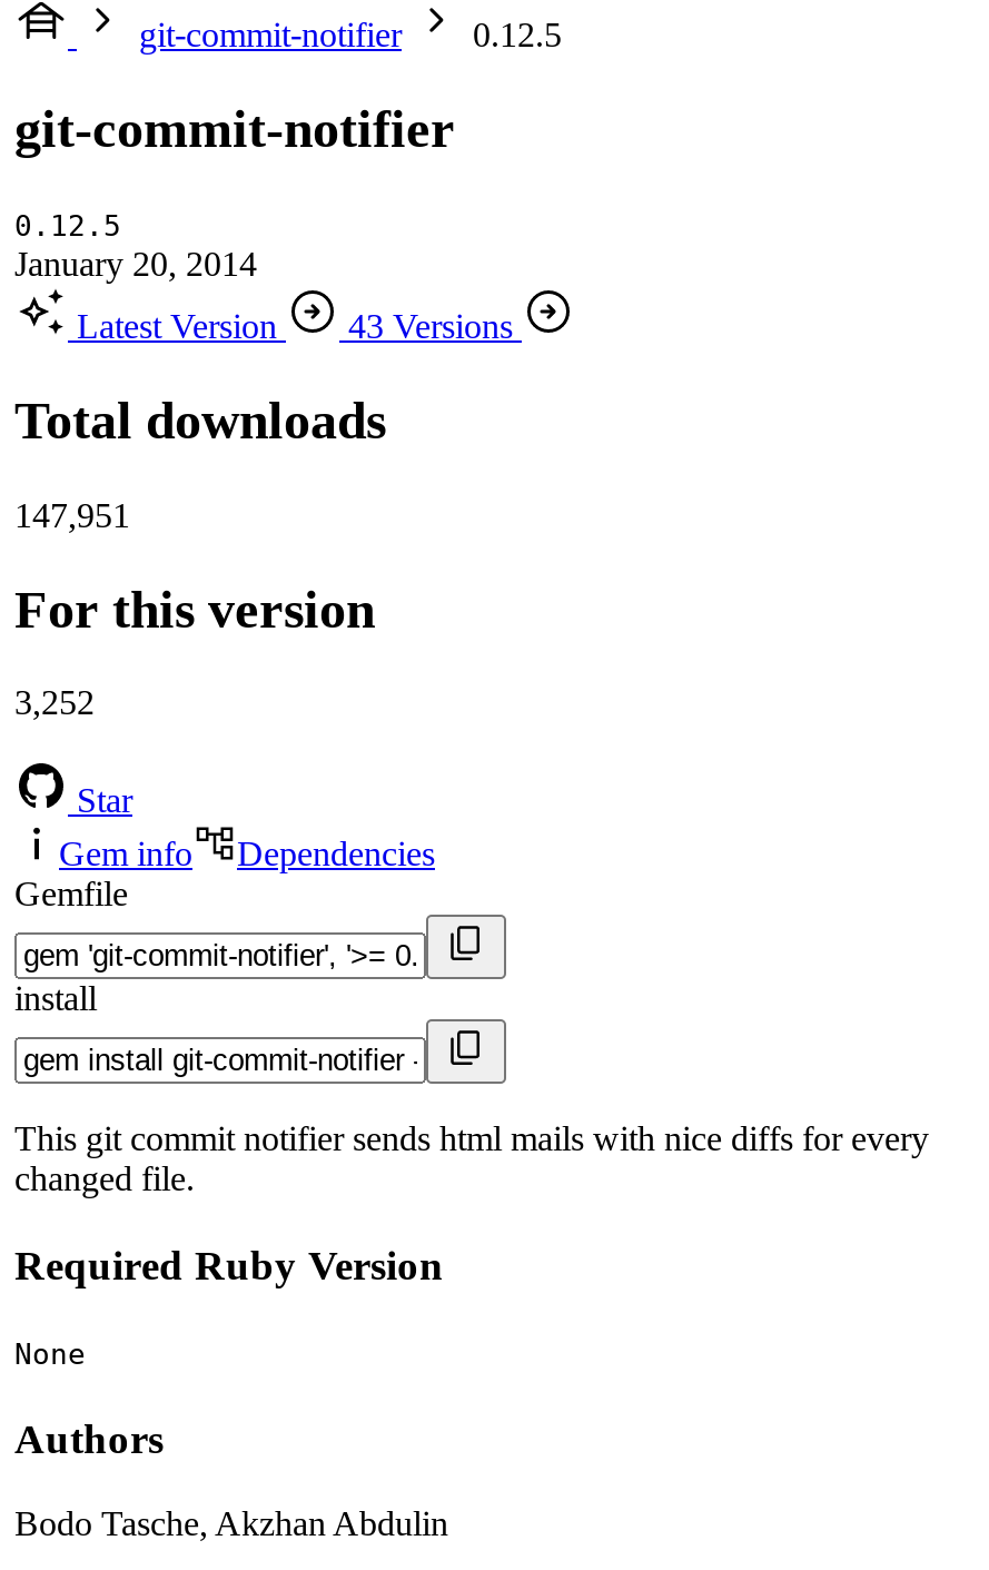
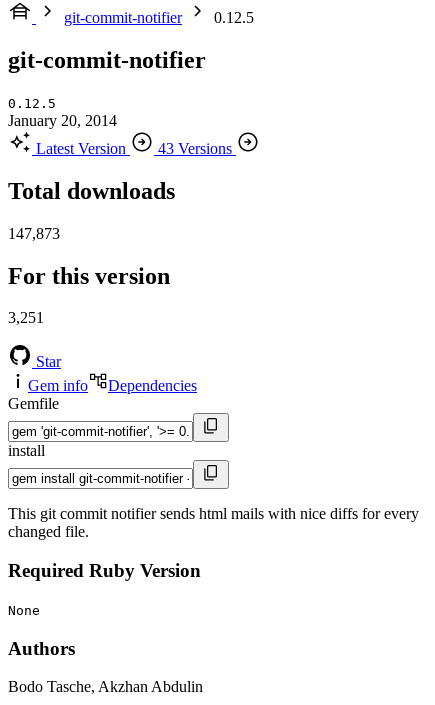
[14,495,130,533] 147,951 -> [8,225,60,242] 147,873
[14,684,95,722] 3,252 -> [8,309,44,326] 3,251

